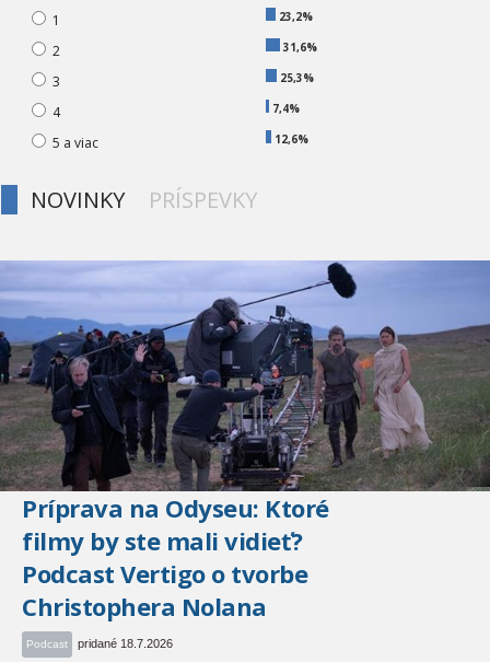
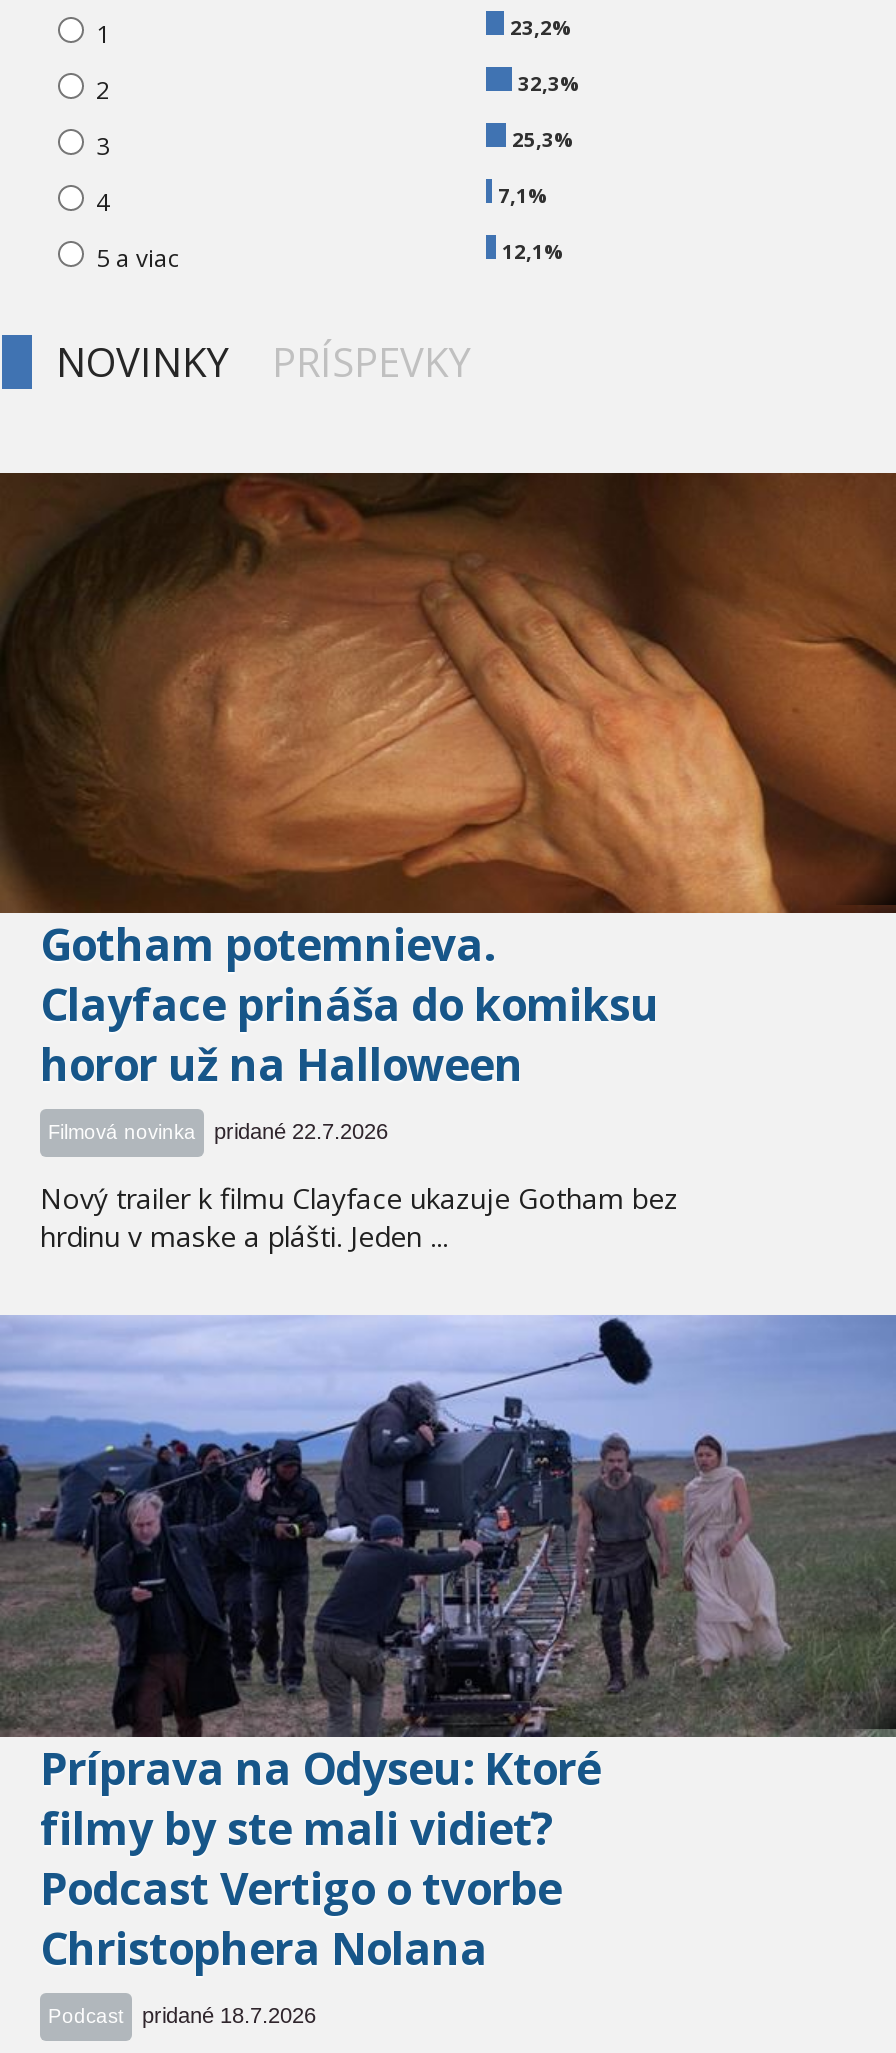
[283,39,317,55] 31,6% -> [518,69,580,97] 32,3%
[272,101,300,116] 7,4% -> [498,181,548,209] 7,1%
[275,131,308,147] 12,6% -> [502,237,564,265] 12,1%
none -> [6,471,890,1255] [image] | Gotham potemnieva. | Clayface prináša do komiksu | horor už na Halloween | Filmová novinka | pridané 22.7.2026 | Nový trailer k filmu Clayface ukazuje Gotham bez | hrdinu v maske a plášti. Jeden ...

